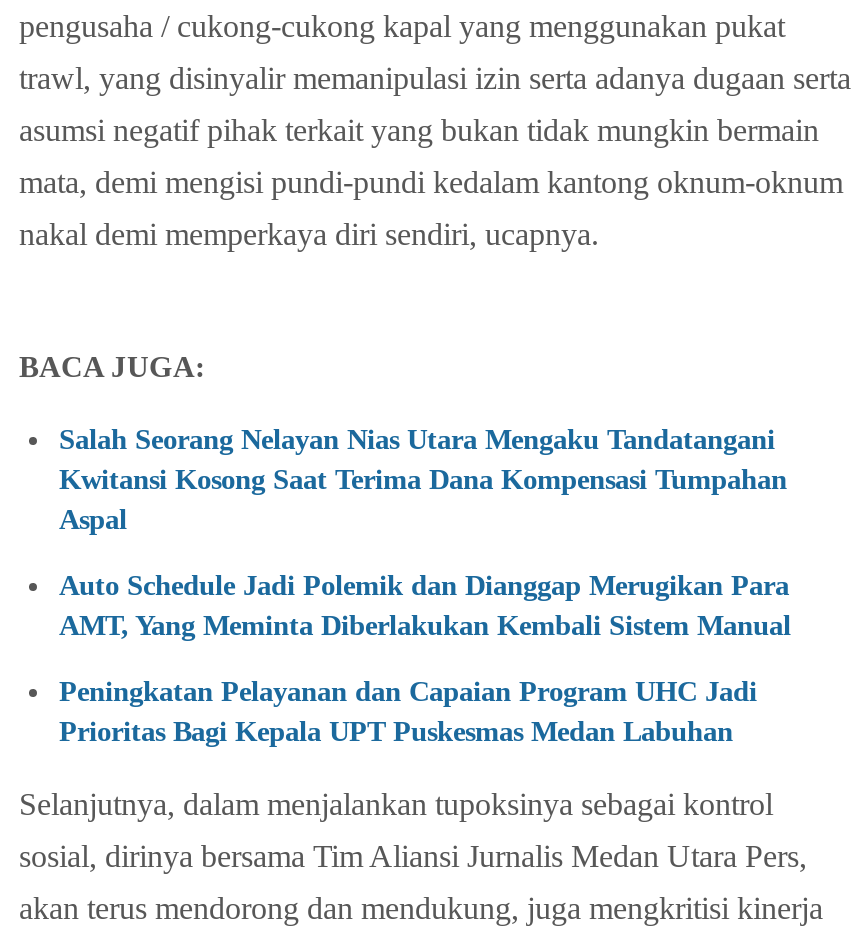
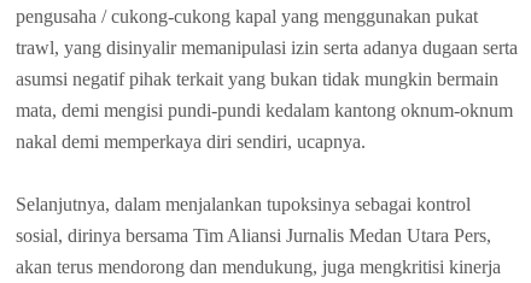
[19,352,791,747] BACA JUGA: | Salah Seorang Nelayan Nias Utara Mengaku Tandatangani | Kwitansi Kosong Saat Terima Dana Kompensasi Tumpahan | Aspal | Auto Schedule Jadi Polemik dan Dianggap Merugikan Para | AMT, Yang Meminta Diberlakukan Kembali Sistem Manual | Peningkatan Pelayanan dan Capaian Program UHC Jadi | Prioritas Bagi Kepala UPT Puskesmas Medan Labuhan -> none

